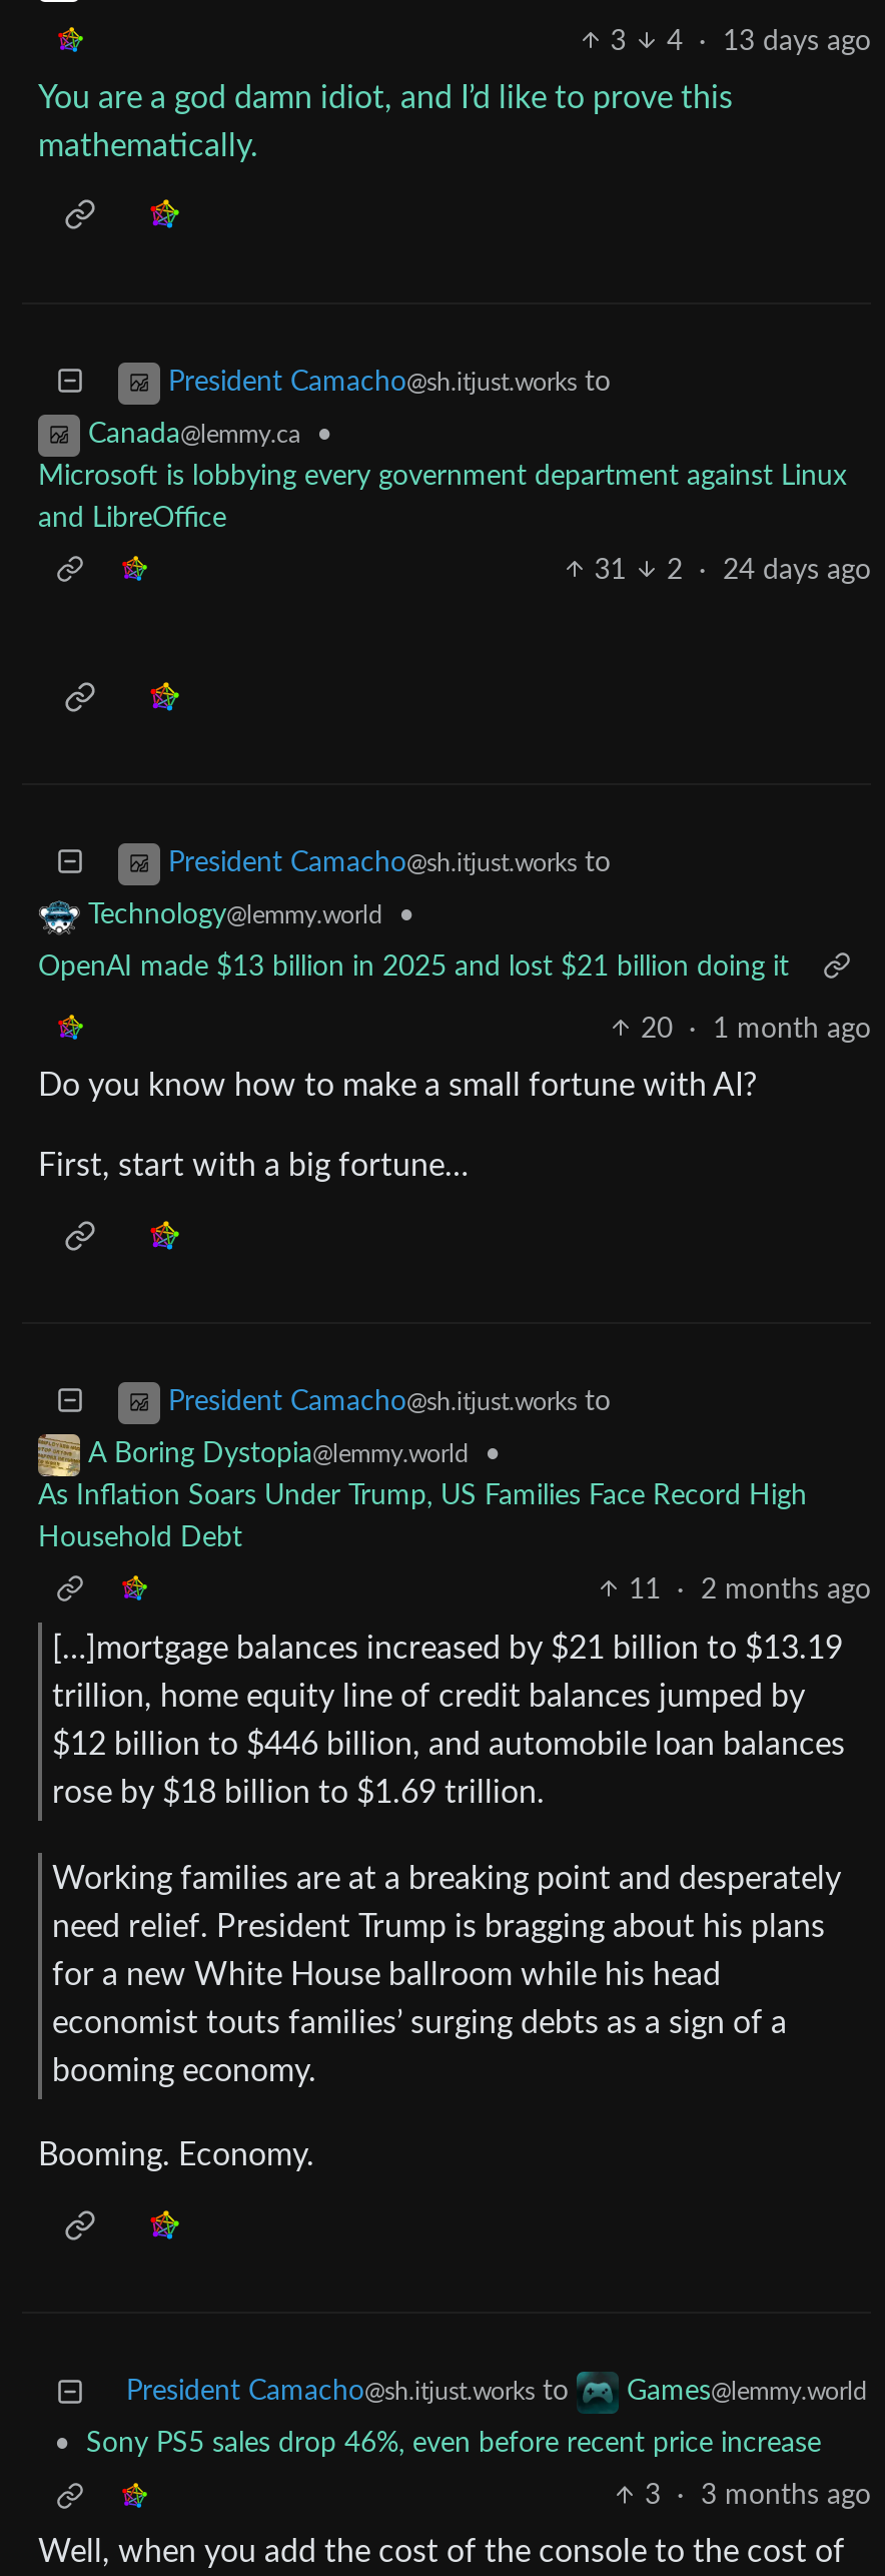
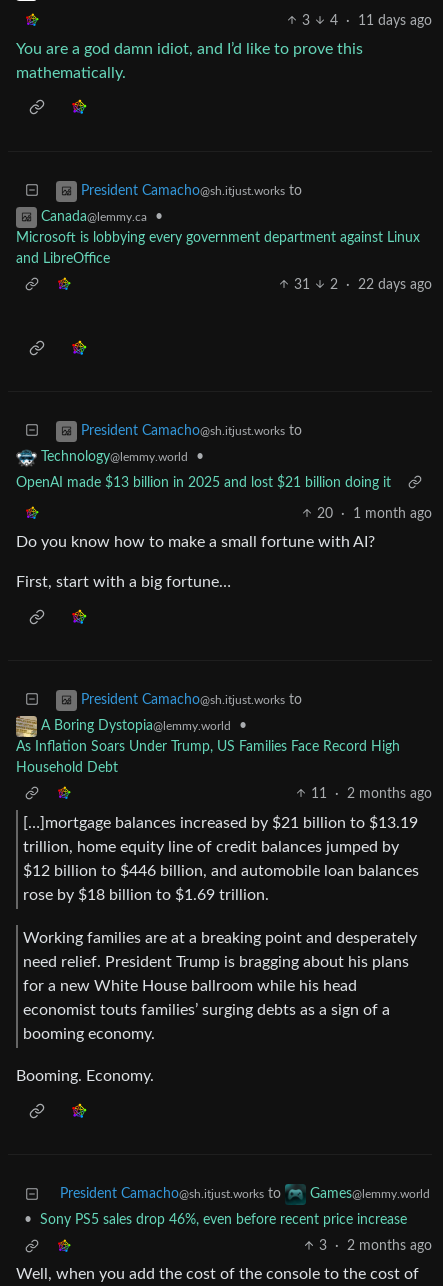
[610,27,871,55] 3 4 · 13 days ago -> [302,13,432,27] 3 4 · 11 days ago
[594,556,871,584] 31 2 · 24 days ago -> [294,278,432,292] 31 2 · 22 days ago
[645,2482,871,2510] 3 · 3 months ago -> [319,1239,432,1253] 3 · 2 months ago

